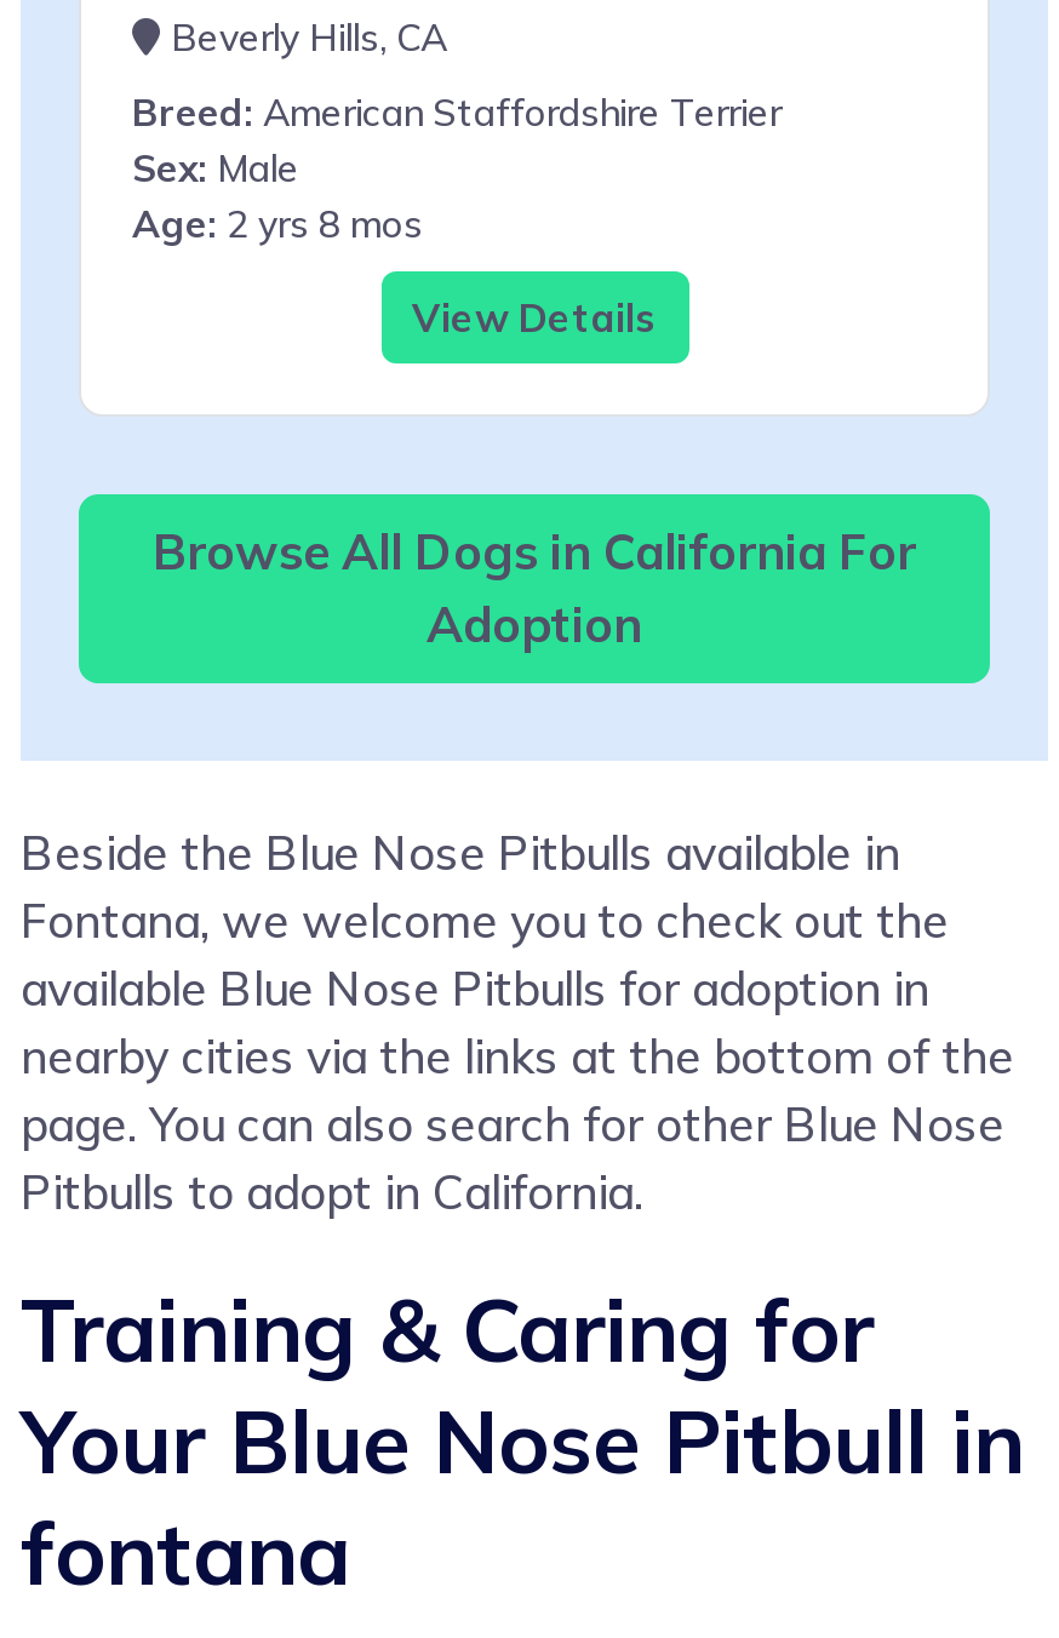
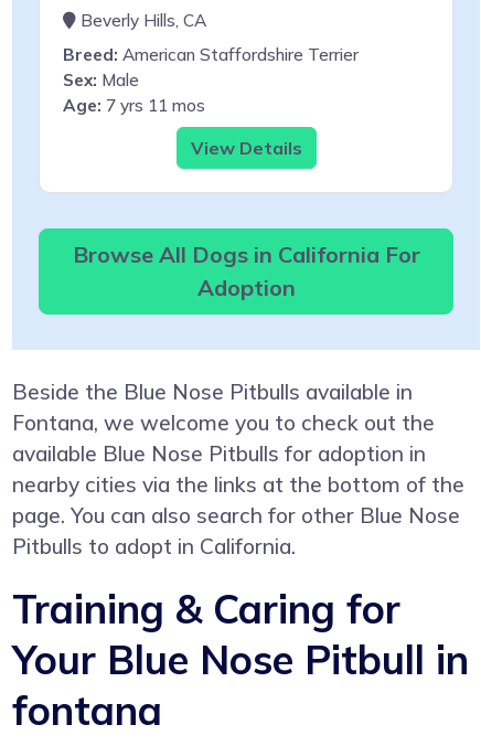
[132,200,423,246] Age: 2 yrs 8 mos -> [63,94,205,115] Age: 7 yrs 11 mos

